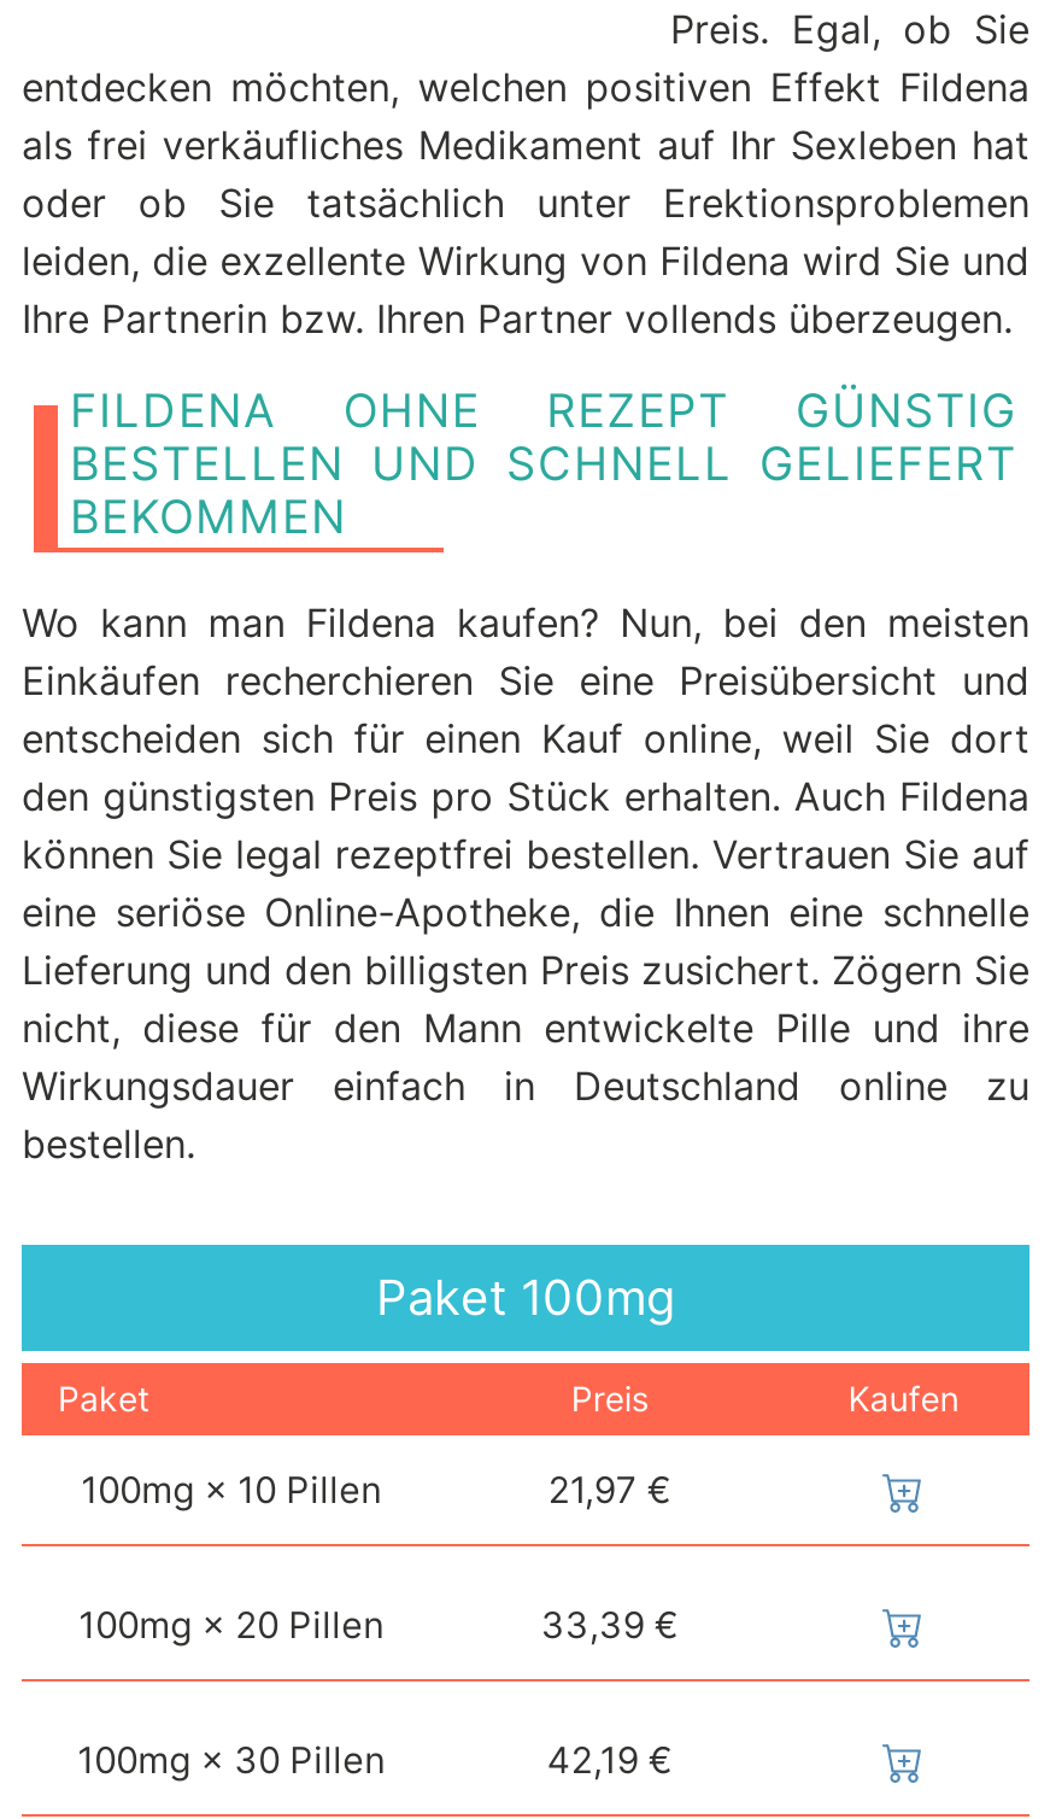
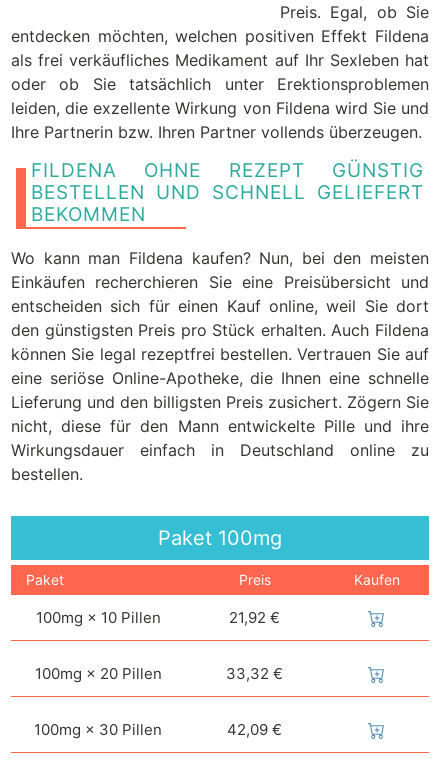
[548,1468,671,1514] 21,97 € -> [229,608,280,627] 21,92 €
[541,1603,678,1649] 33,39 € -> [226,664,283,683] 33,32 €
[547,1738,672,1784] 42,19 € -> [227,720,282,739] 42,09 €

